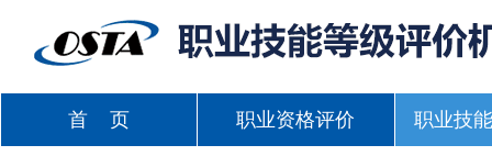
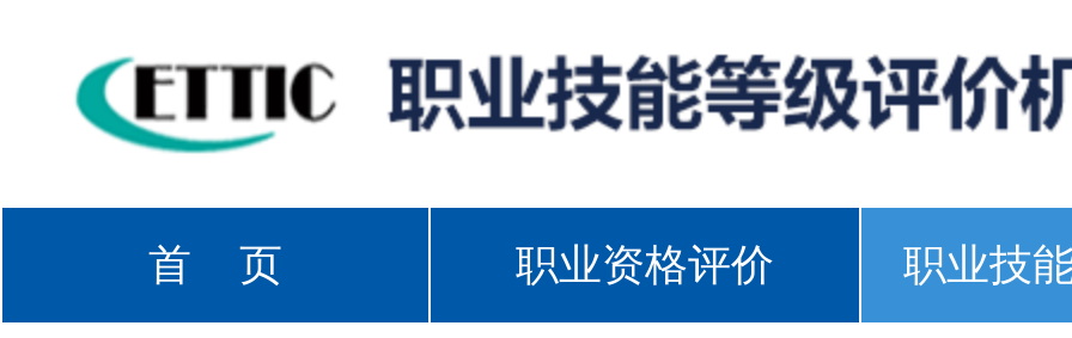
[33,19,160,68] [image] -> [74,48,345,155] [image]

